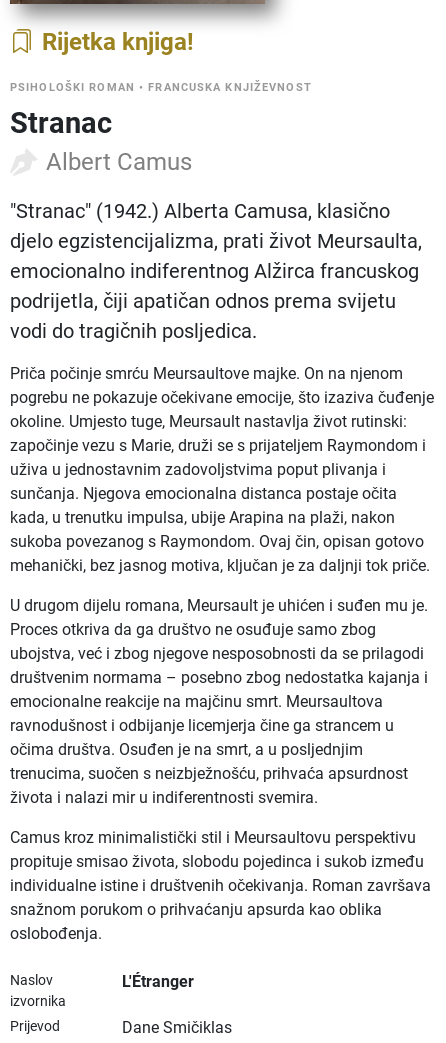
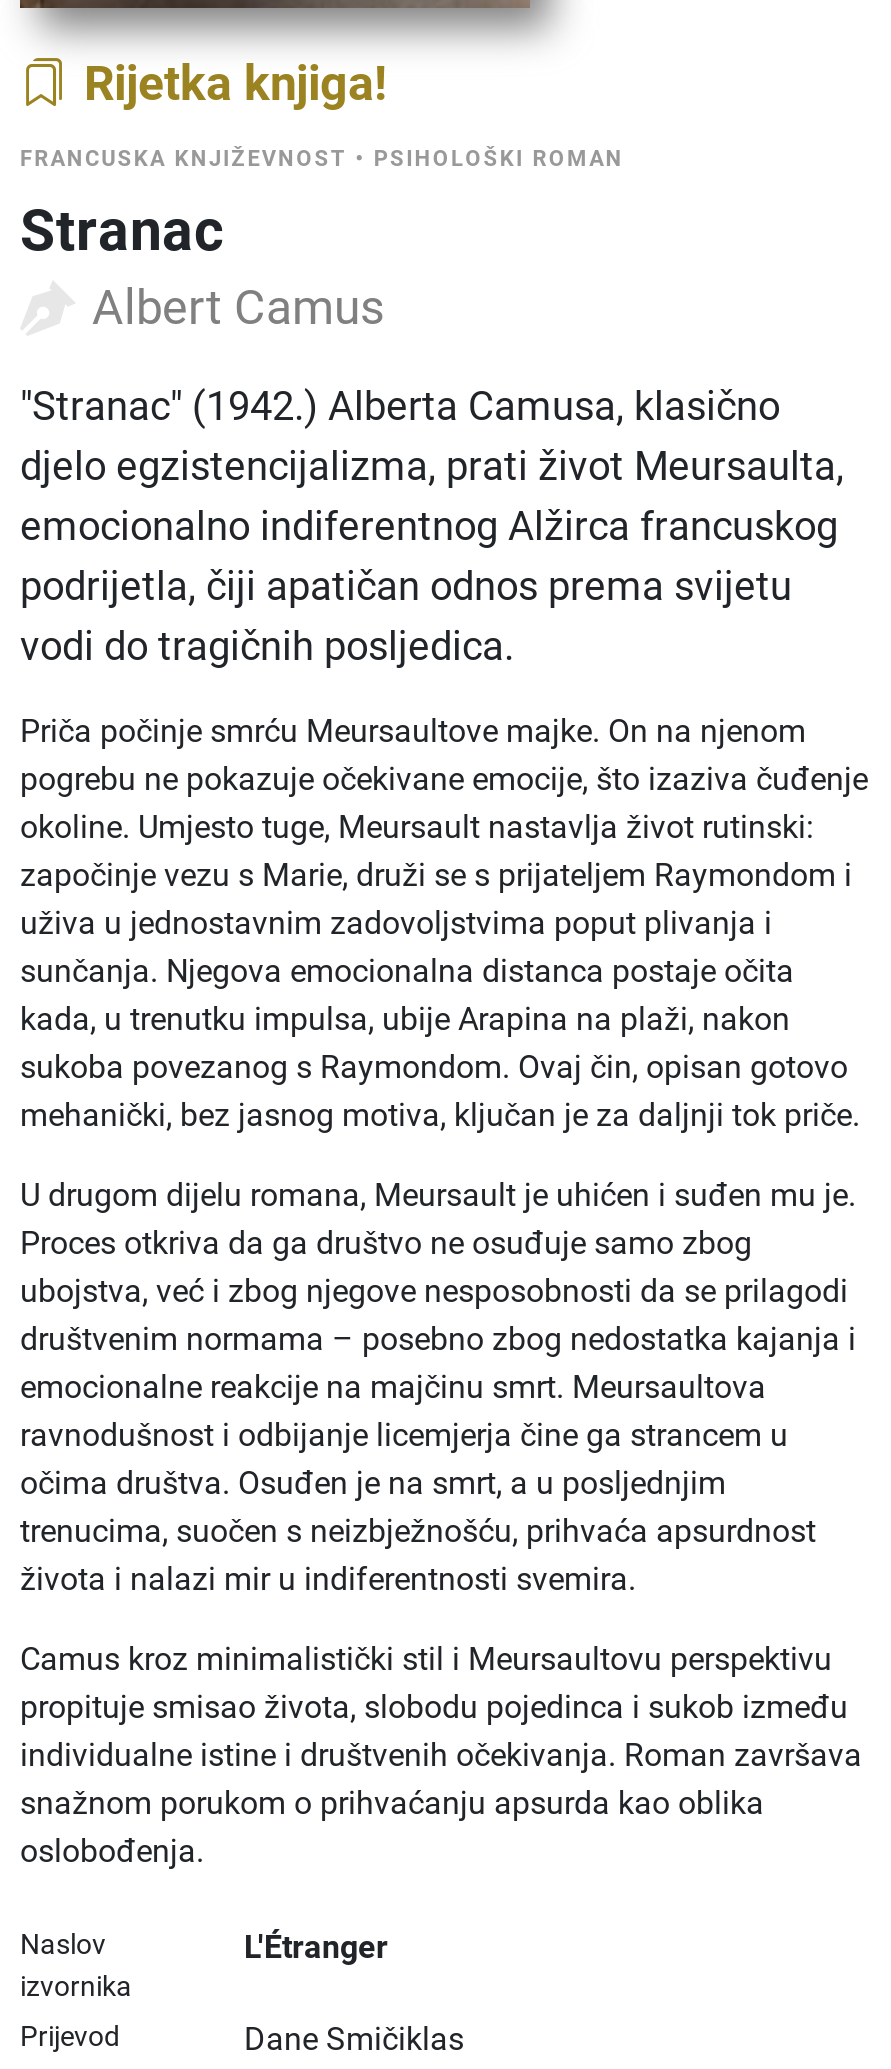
[10,81,312,94] PSIHOLOŠKI ROMAN • FRANCUSKA KNJIŽEVNOST -> [20,146,624,172] FRANCUSKA KNJIŽEVNOST • PSIHOLOŠKI ROMAN

